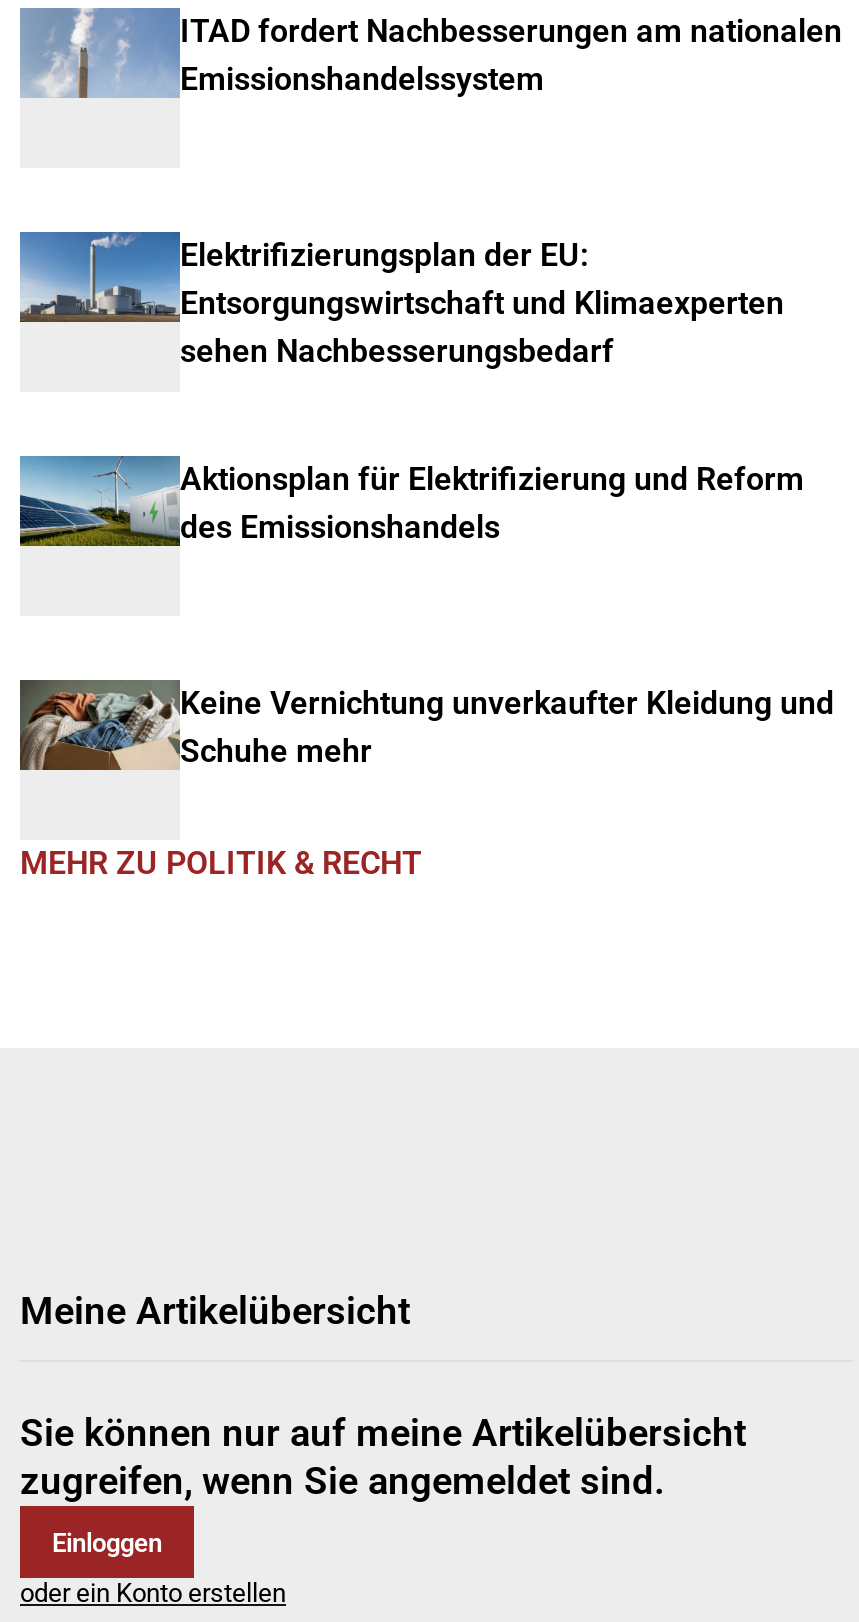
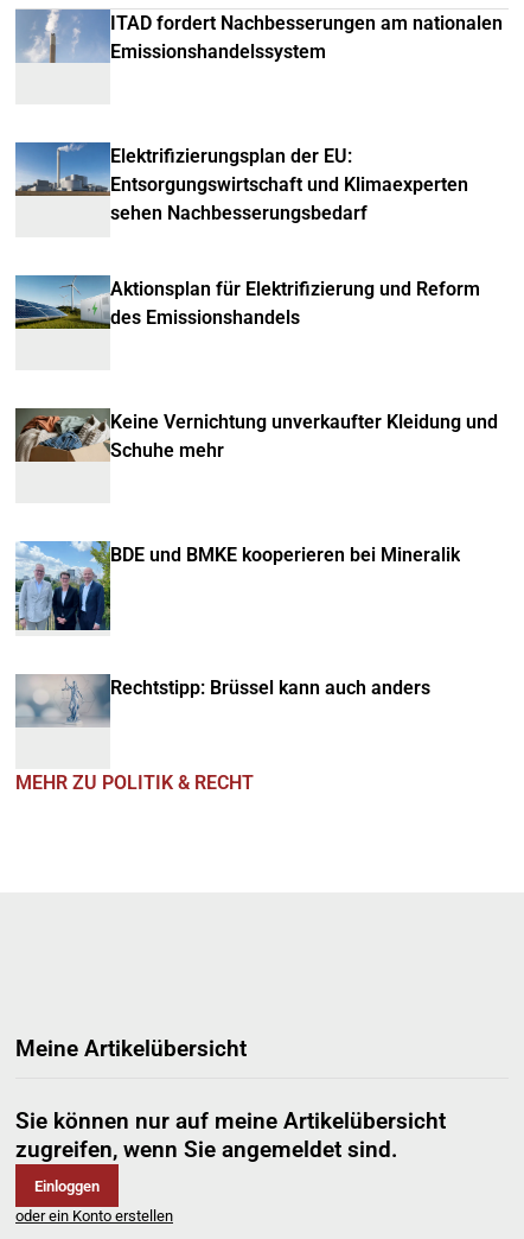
none -> [14,541,460,631] [image] | BDE und BMKE kooperieren bei Mineralik
none -> [15,674,430,727] [image] | Rechtstipp: Brüssel kann auch anders

